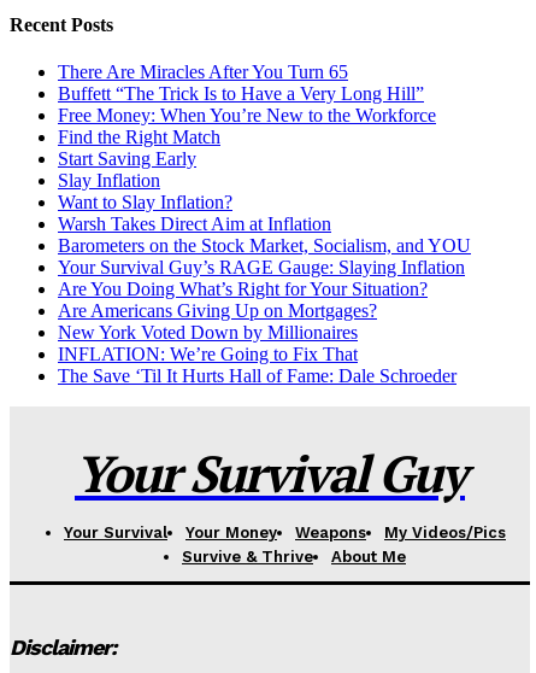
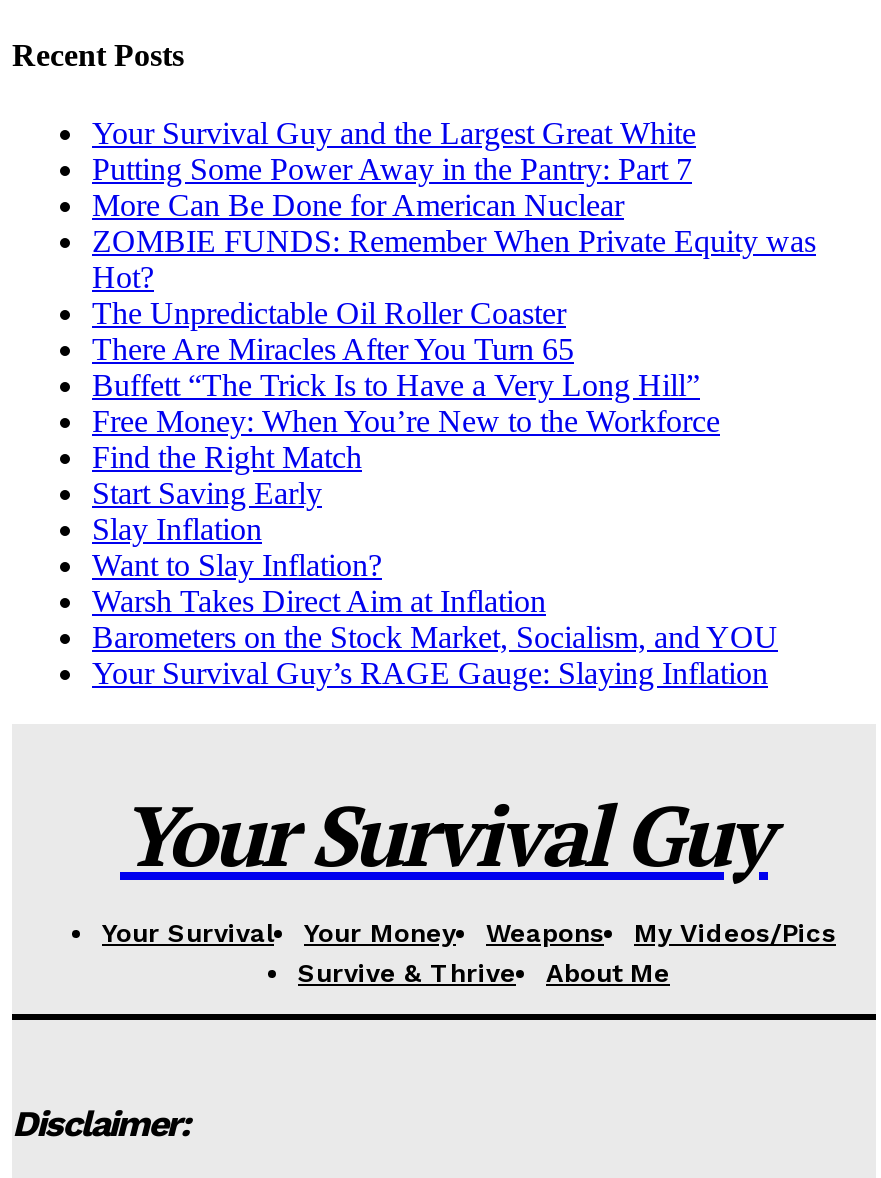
none -> [92,116,816,330] Your Survival Guy and the Largest Great White | Putting Some Power Away in the Pantry: Part 7 | More Can Be Done for American Nuclear | ZOMBIE FUNDS: Remember When Private Equity was | Hot? | The Unpredictable Oil Roller Coaster
moved [58,62,471,278] -> [92,332,778,690]: There Are Miracles After You Turn 65 | Buffett “The Trick Is to Have a Very Long Hill” | Free Money: When You’re New to the Workforce | ... | Barometers on the Stock Market, Socialism, and YOU | Your Survival Guy’s RAGE Gauge: Slaying Inflation
[58,279,457,386] Are You Doing What’s Right for Your Situation? | Are Americans Giving Up on Mortgages? | New York Voted Down by Millionaires | INFLATION: We’re Going to Fix That | The Save ‘Til It Hurts Hall of Fame: Dale Schroeder -> none

